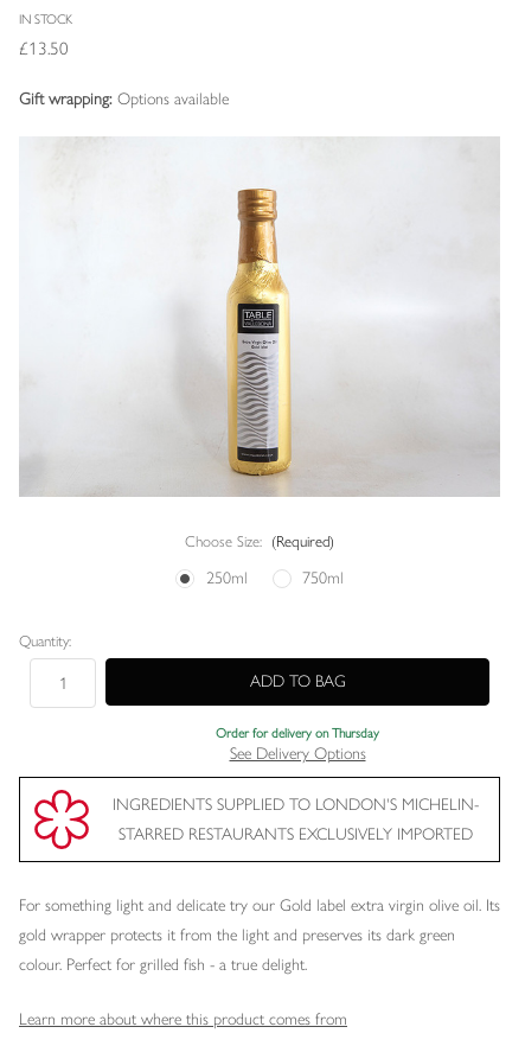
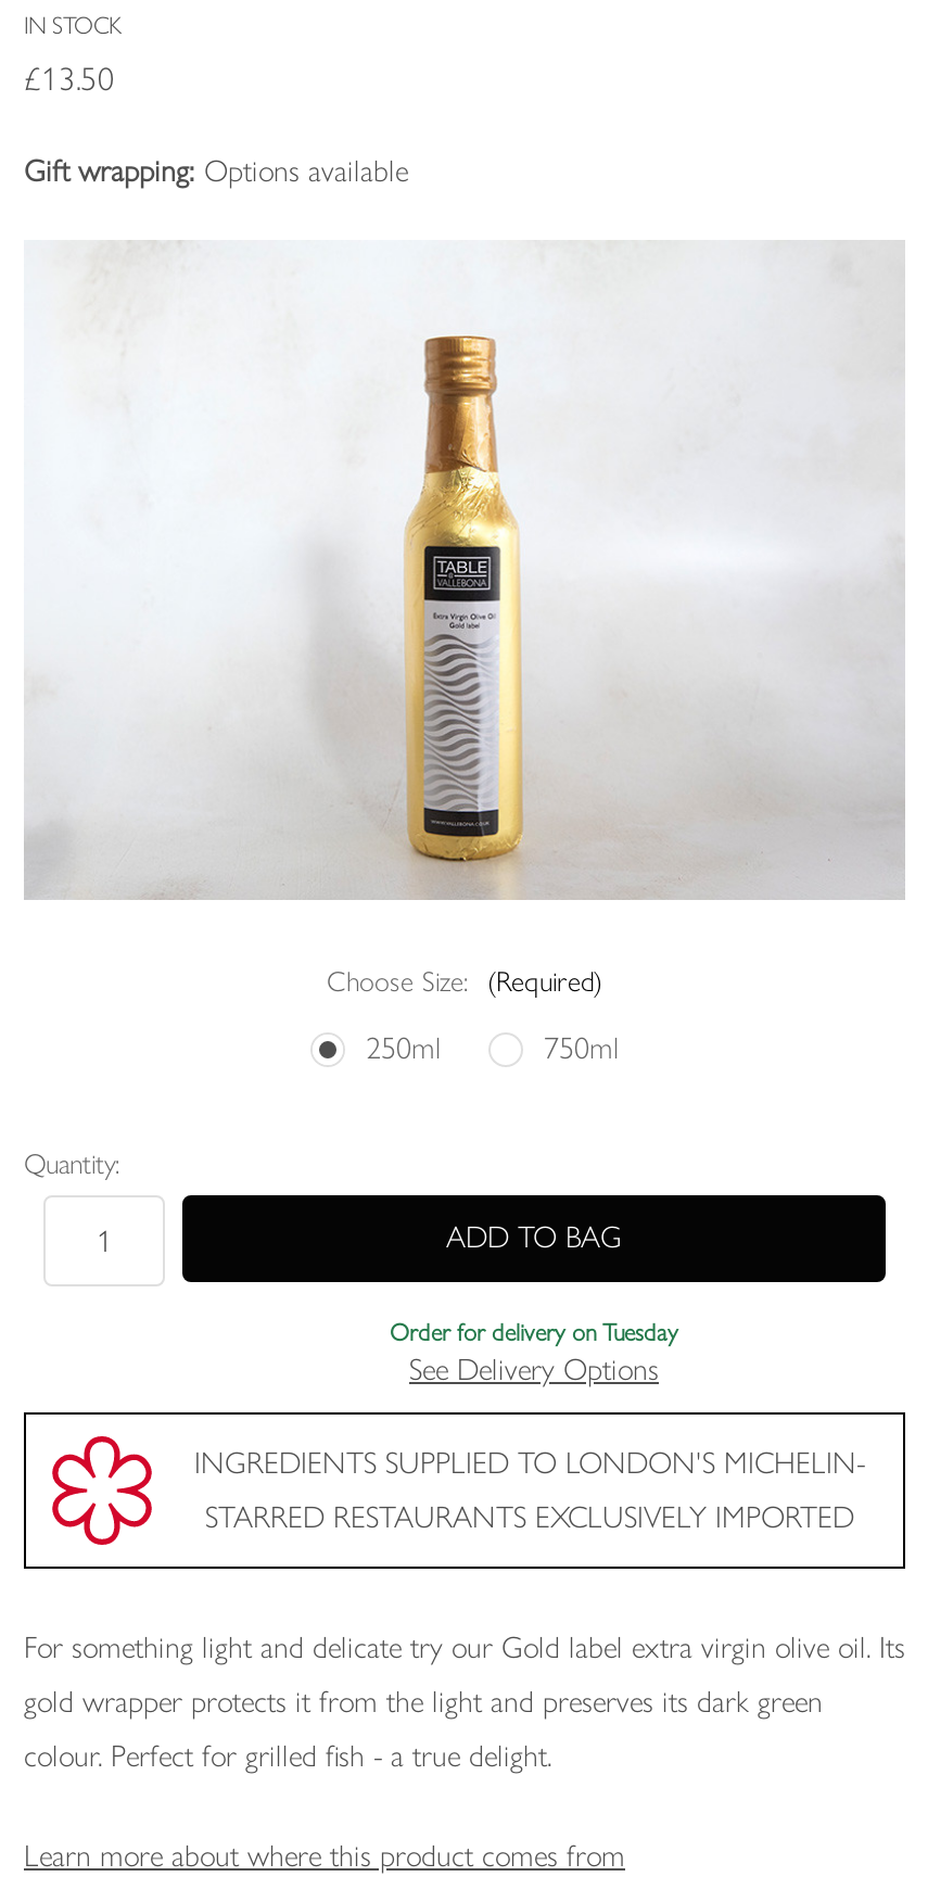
[216,725,379,741] Order for delivery on Thursday -> [390,1317,678,1347] Order for delivery on Tuesday

